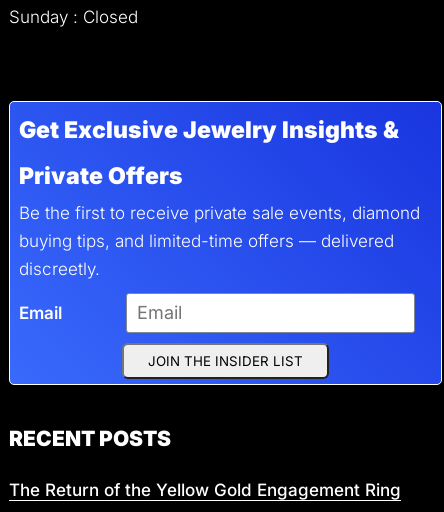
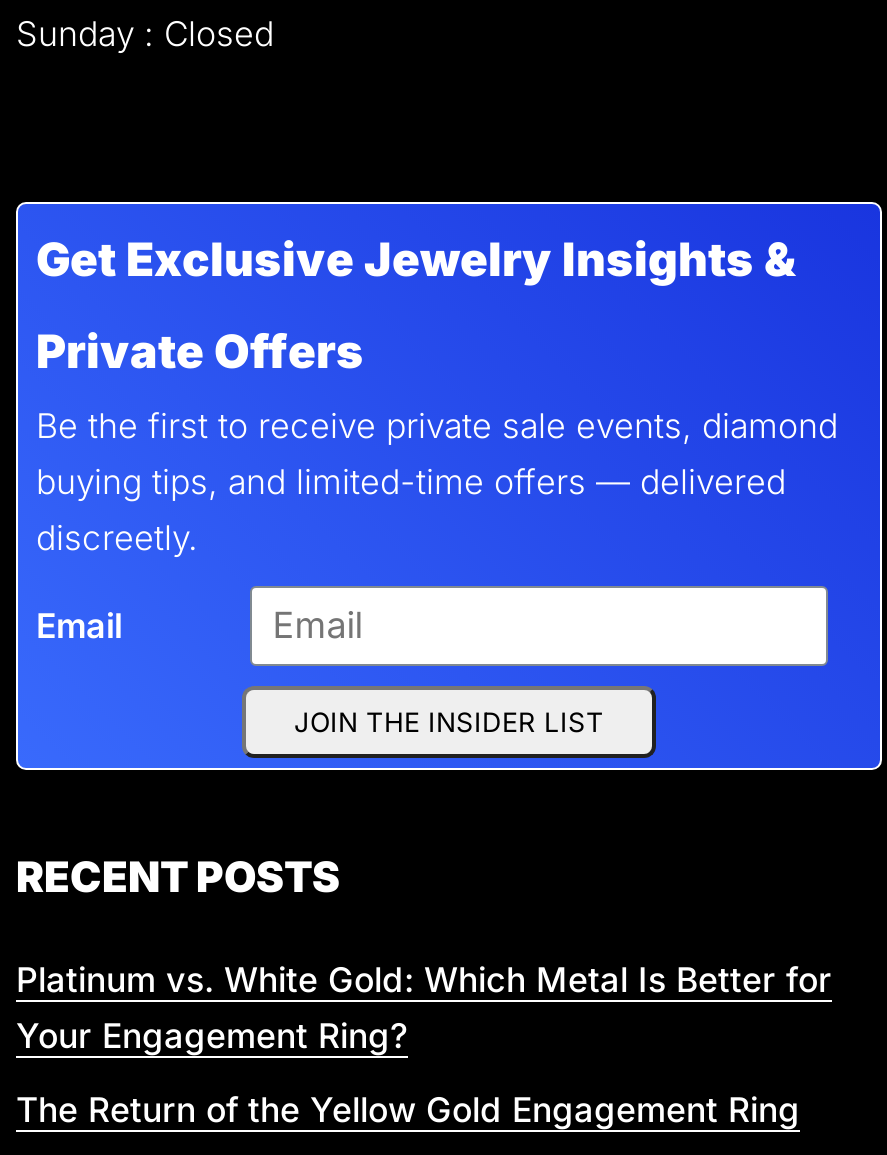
none -> [16,960,832,1056] Platinum vs. White Gold: Which Metal Is Better for | Your Engagement Ring?

